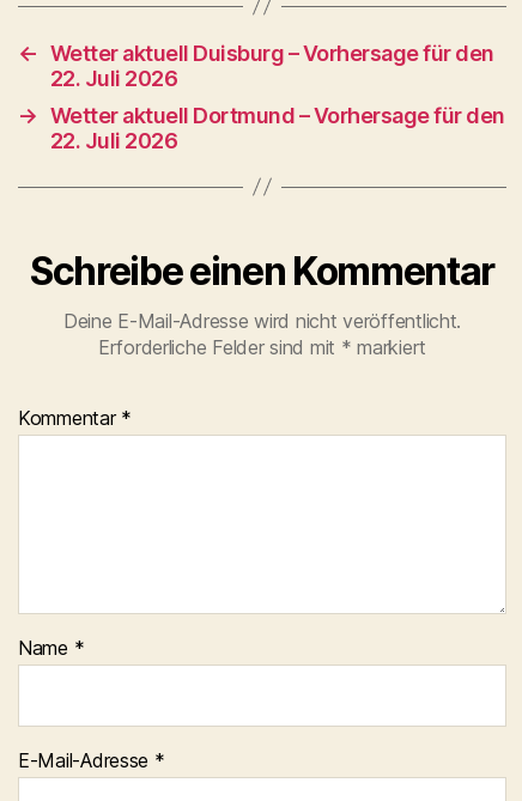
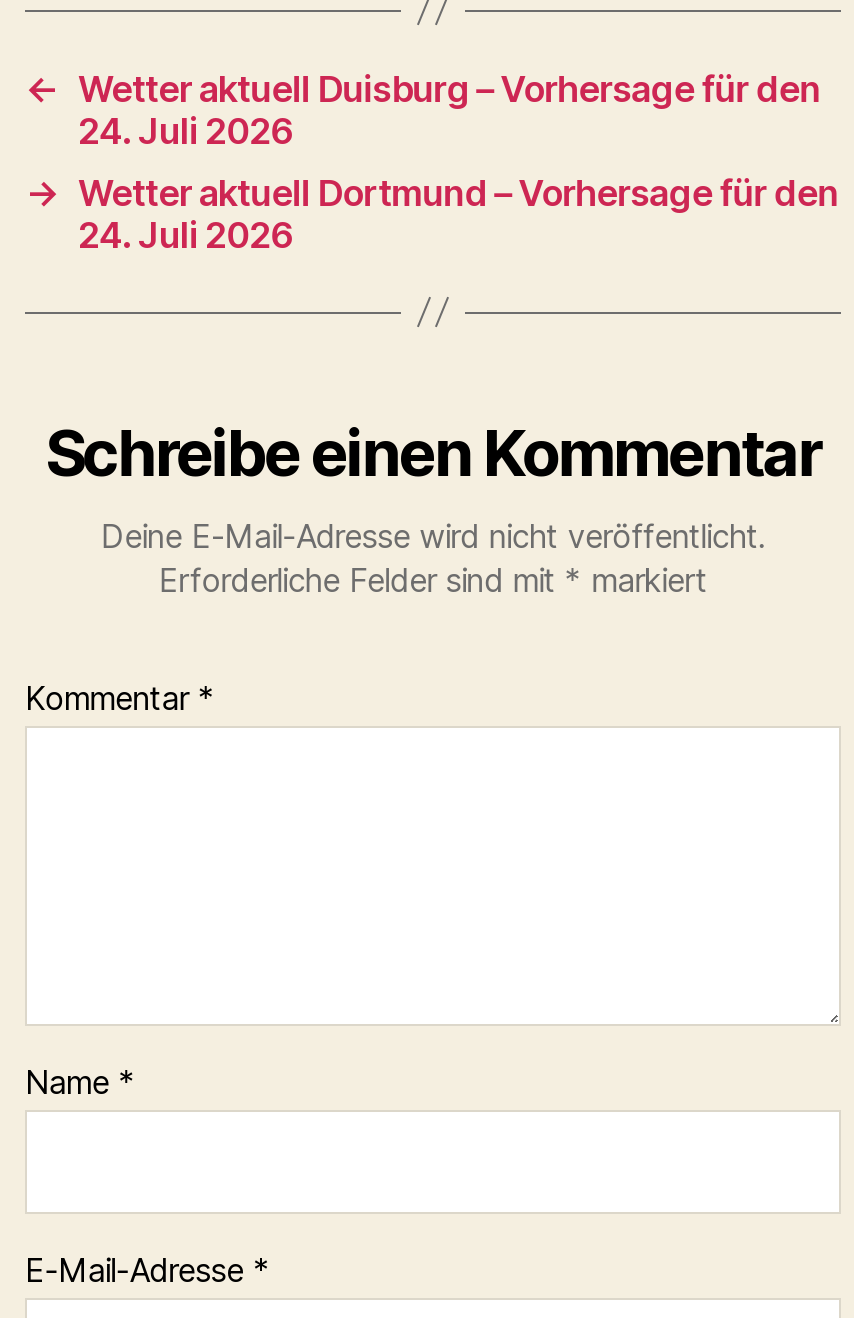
[50,65,177,90] 22. Juli 2026 -> [78,109,293,151] 24. Juli 2026
[50,128,177,153] 22. Juli 2026 -> [78,213,293,255] 24. Juli 2026

